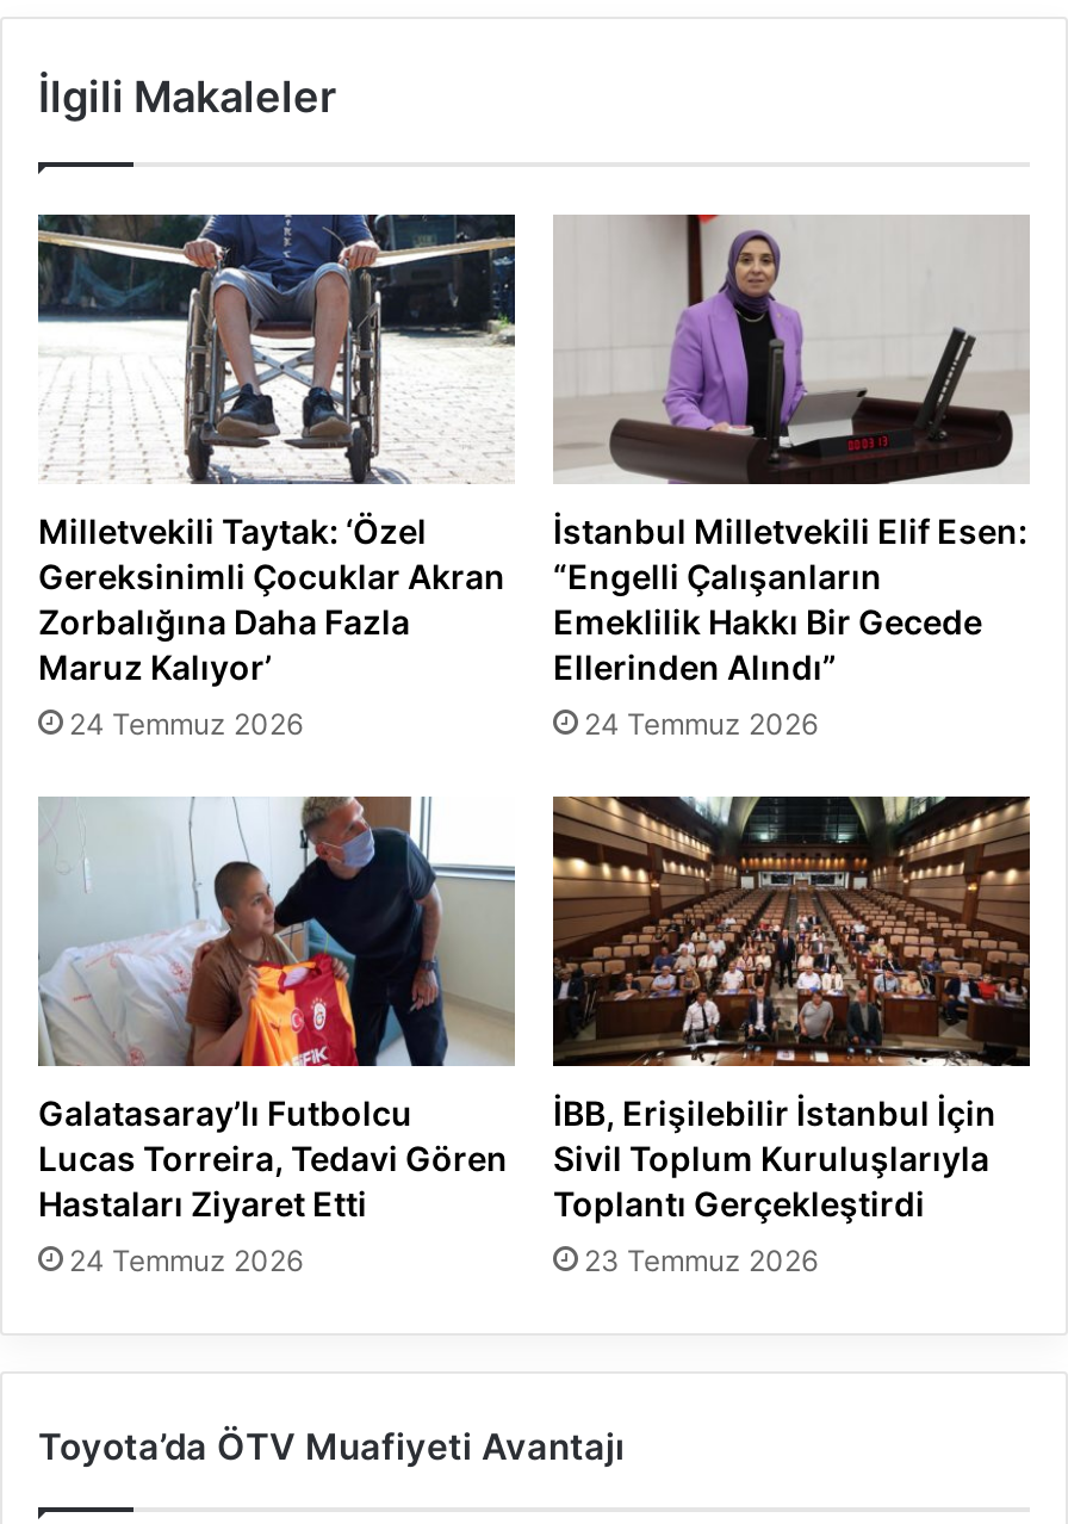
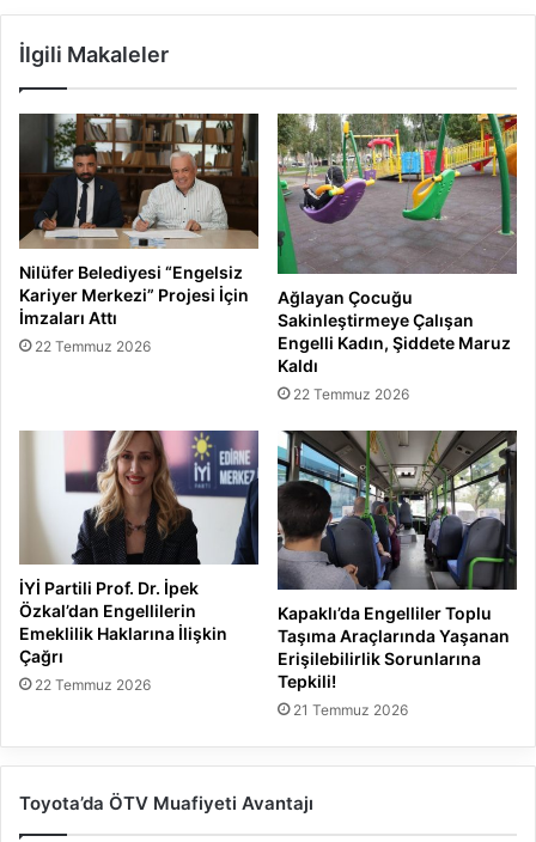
[36,212,515,351] [image] -> [18,112,260,250] [image]
[553,212,1027,687] [image] | İstanbul Milletvekili Elif Esen: | “Engelli Çalışanların | Emeklilik Hakkı Bir Gecede | Ellerinden Alındı” -> [276,112,518,375] [image] | Ağlayan Çocuğu | Sakinleştirmeye Çalışan | Engelli Kadın, Şiddete Maruz | Kaldı
[38,511,505,687] Milletvekili Taytak: ‘Özel | Gereksinimli Çocuklar Akran | Zorbalığına Daha Fazla | Maruz Kalıyor’ -> [19,262,249,328] Nilüfer Belediyesi “Engelsiz | Kariyer Merkezi” Projesi İçin | İmzaları Attı
[69,706,303,742] 24 Temmuz 2026 -> [35,338,151,355] 22 Temmuz 2026
[584,706,818,742] 24 Temmuz 2026 -> [293,385,409,402] 22 Temmuz 2026
[38,794,515,1223] [image] | Galatasaray’lı Futbolcu | Lucas Torreira, Tedavi Gören | Hastaları Ziyaret Etti -> [19,429,260,667] [image] | İYİ Partili Prof. Dr. İpek | Özkal’dan Engellilerin | Emeklilik Haklarına İlişkin | Çağrı
[551,794,1032,1040] [image] -> [276,429,517,545] [image]
[553,1092,996,1223] İBB, Erişilebilir İstanbul İçin | Sivil Toplum Kuruluşlarıyla | Toplantı Gerçekleştirdi -> [278,602,510,691] Kapaklı’da Engelliler Toplu | Taşıma Araçlarında Yaşanan | Erişilebilirlik Sorunlarına | Tepkili!
[69,1243,303,1278] 24 Temmuz 2026 -> [35,676,151,694] 22 Temmuz 2026
[584,1243,818,1278] 23 Temmuz 2026 -> [293,700,408,718] 21 Temmuz 2026

